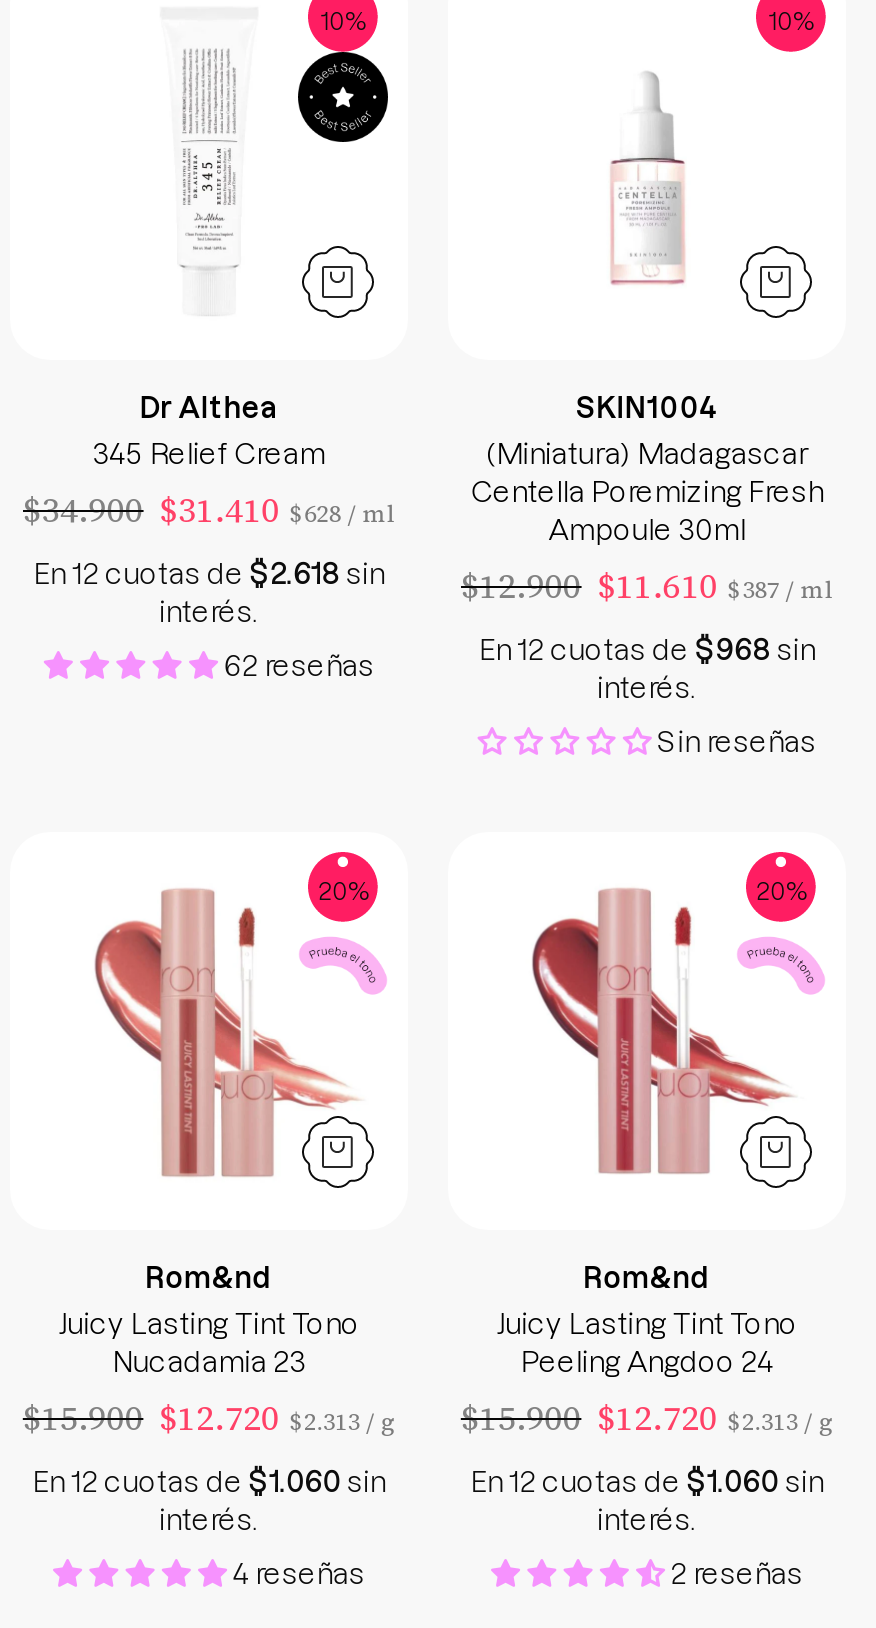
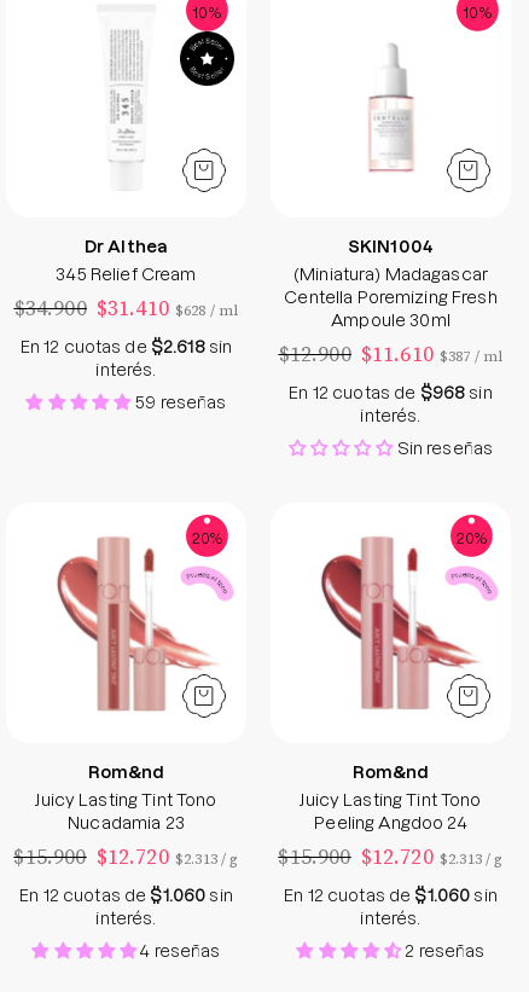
[223,650,374,682] 62 reseñas -> [134,393,227,412] 59 reseñas

